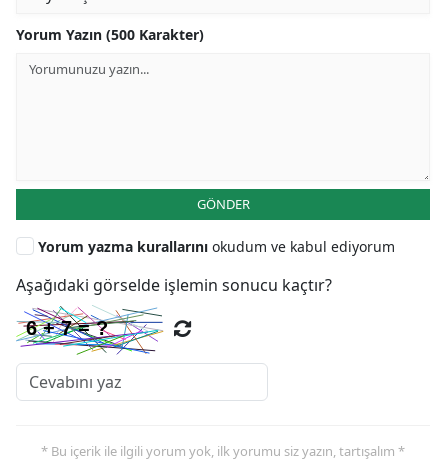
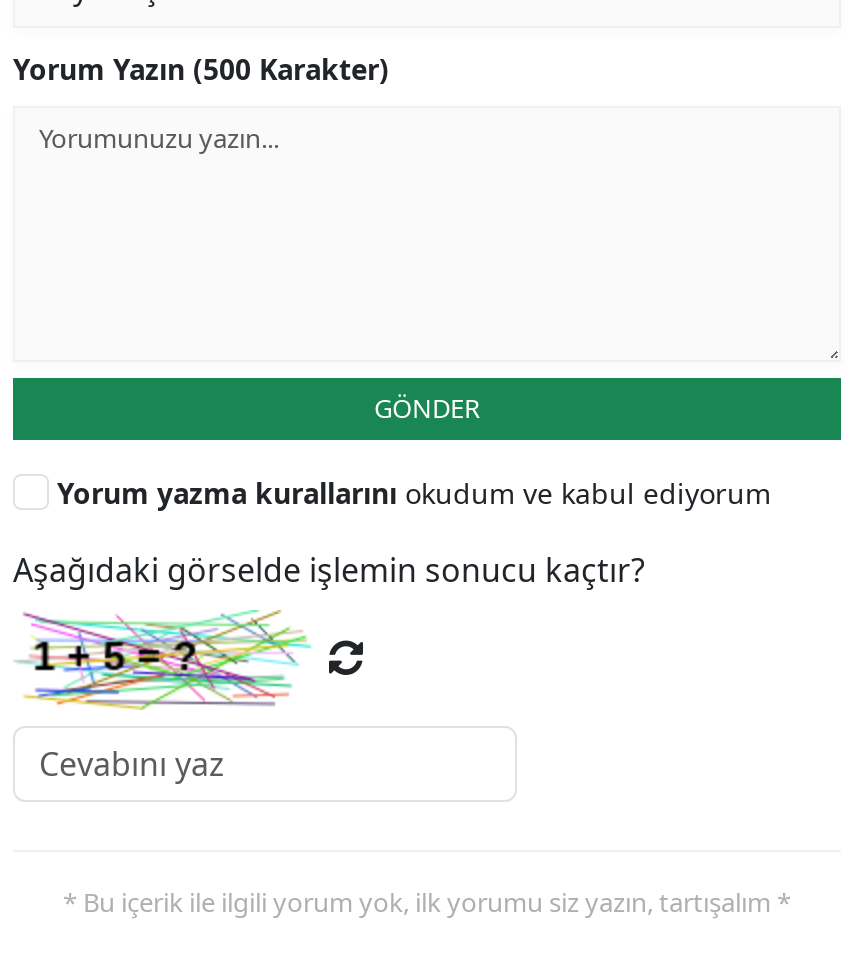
[16,305,164,354] [image] -> [15,608,311,710] [image]

